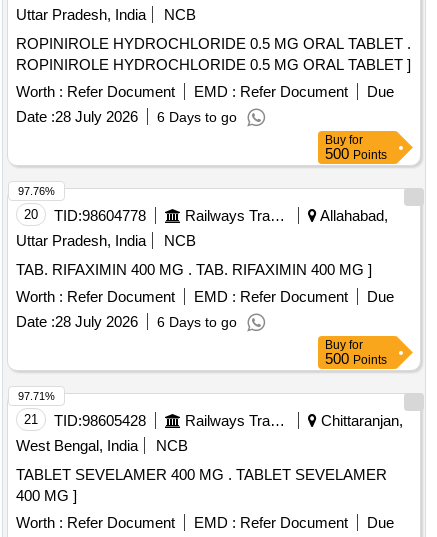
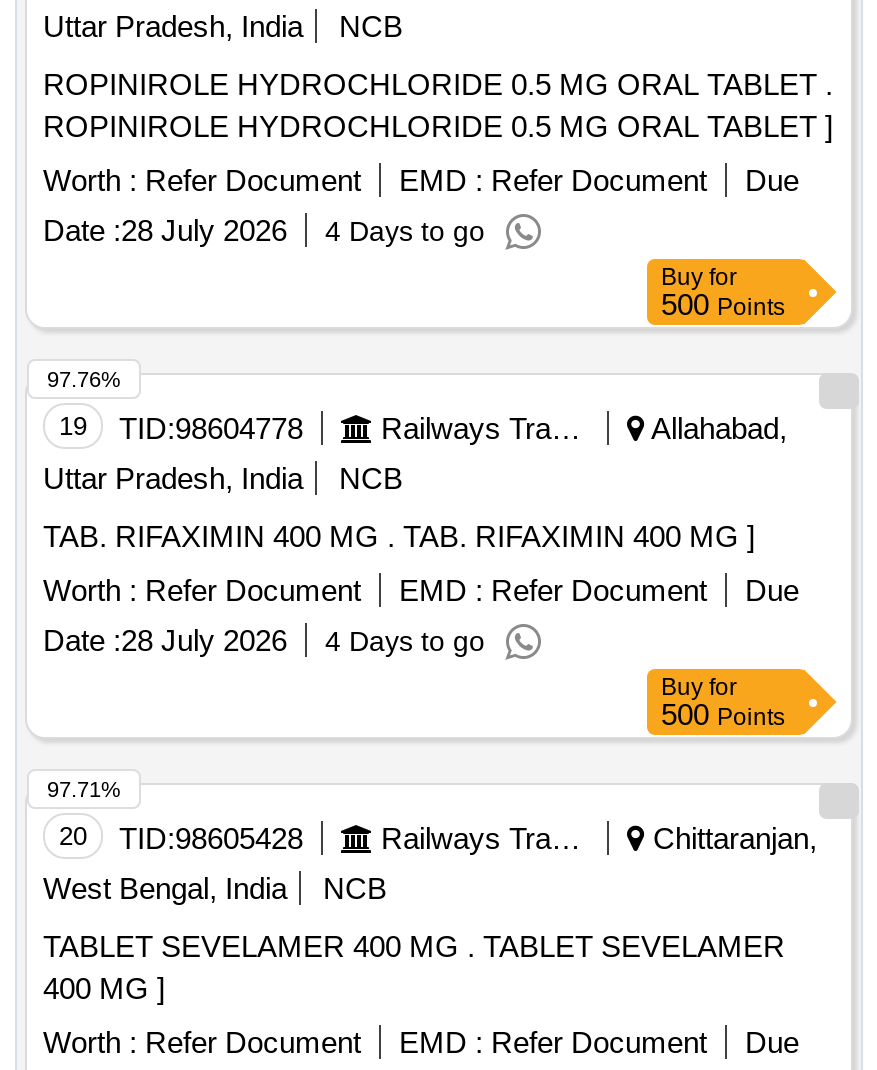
[16,108,237,125] Date : 28 July 2026 6 Days to go -> [43,213,485,247] Date : 28 July 2026 4 Days to go
[24,207,146,224] 20 TID:98604778 -> [59,411,303,445] 19 TID:98604778
[16,313,237,330] Date : 28 July 2026 6 Days to go -> [43,623,485,657] Date : 28 July 2026 4 Days to go
[24,412,146,429] 21 TID:98605428 -> [59,821,303,855] 20 TID:98605428

